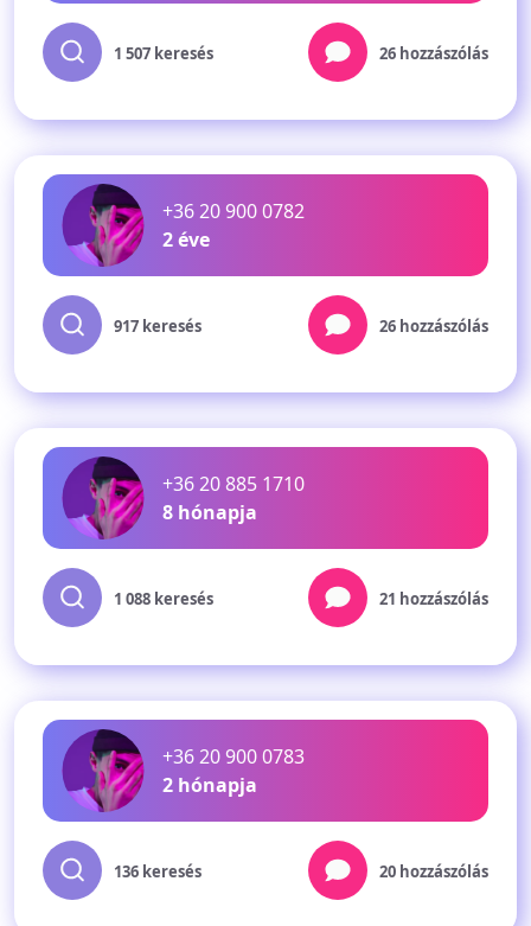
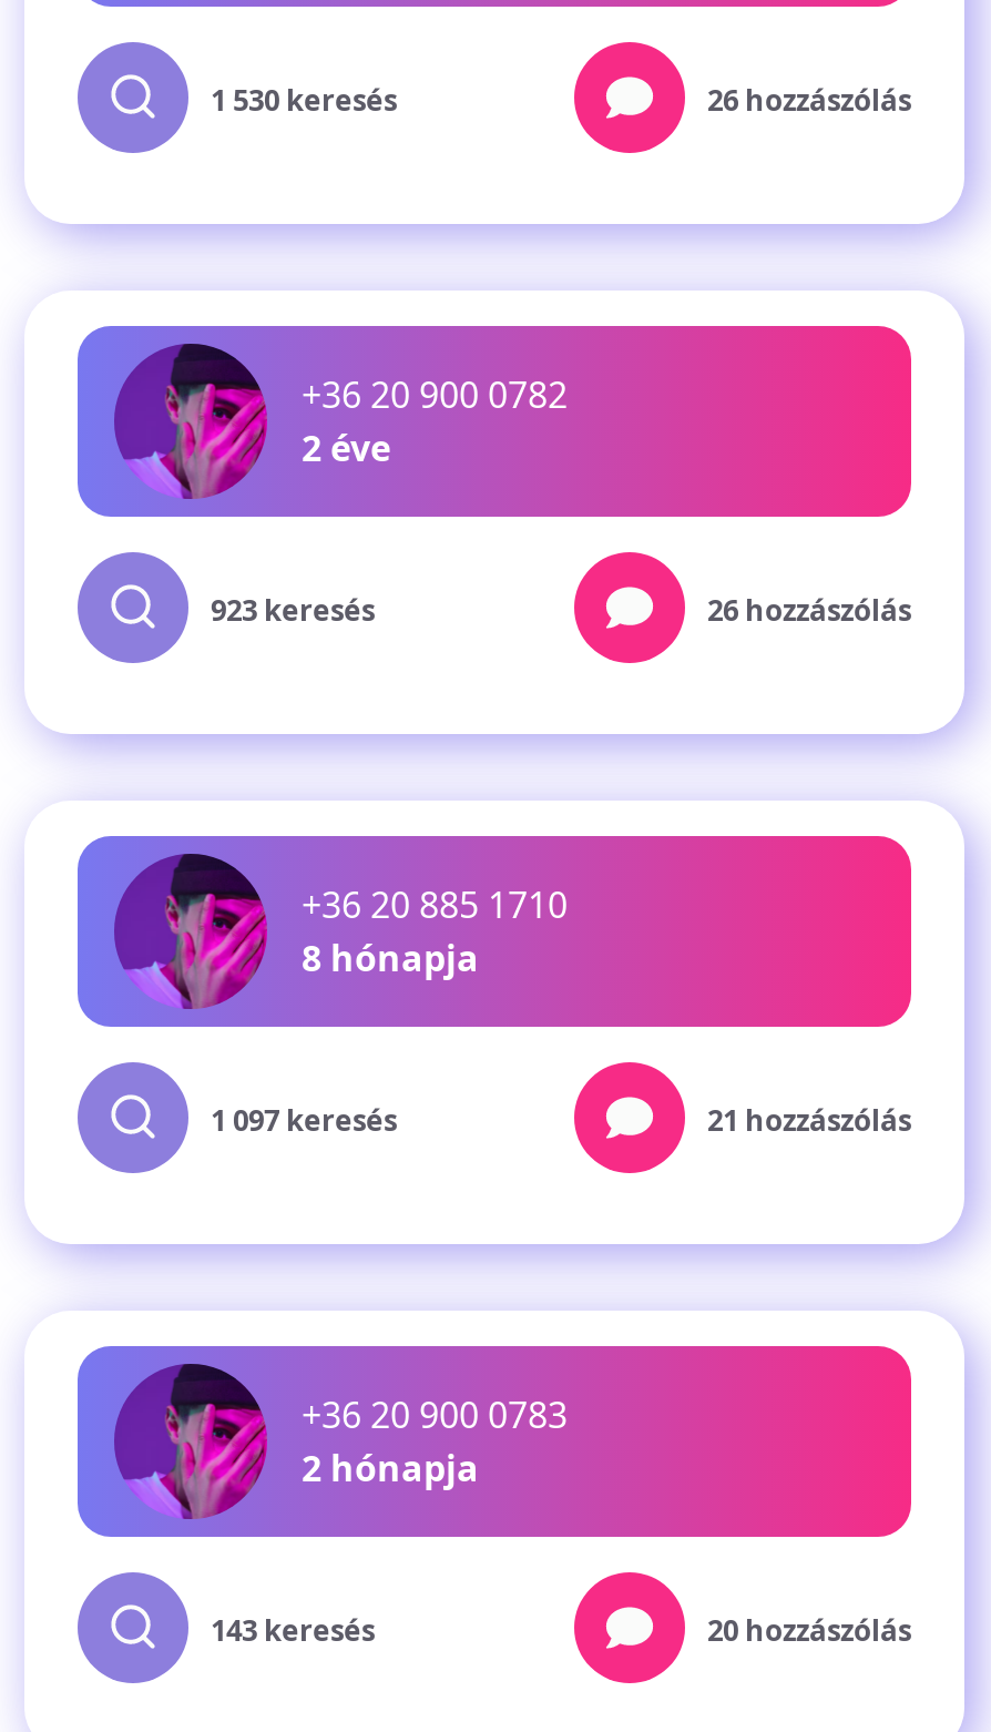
[114,43,213,64] 1 507 keresés -> [211,80,397,120] 1 530 keresés
[114,315,201,337] 917 keresés -> [211,590,375,630] 923 keresés
[114,588,213,609] 1 088 keresés -> [211,1100,397,1140] 1 097 keresés
[114,861,201,882] 136 keresés -> [211,1610,375,1650] 143 keresés

